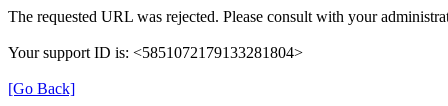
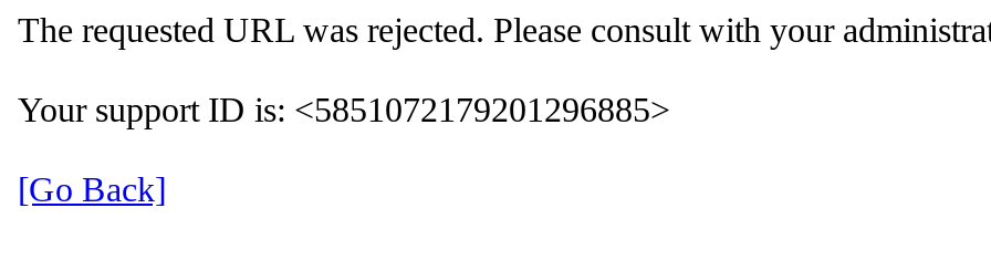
[8,44,303,61] Your support ID is: <5851072179133281804> -> [18,91,670,128] Your support ID is: <5851072179201296885>

